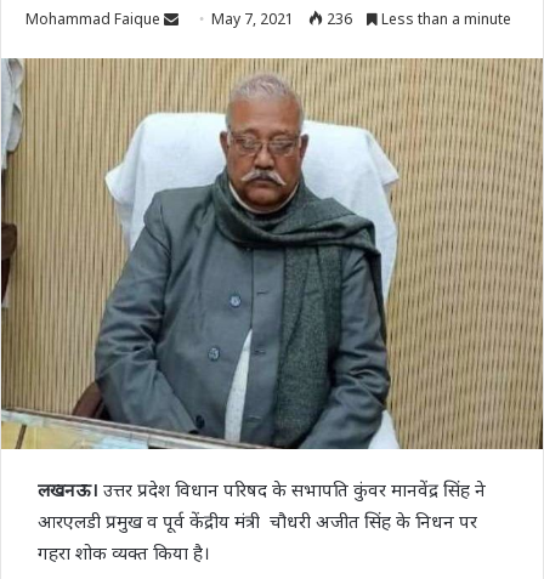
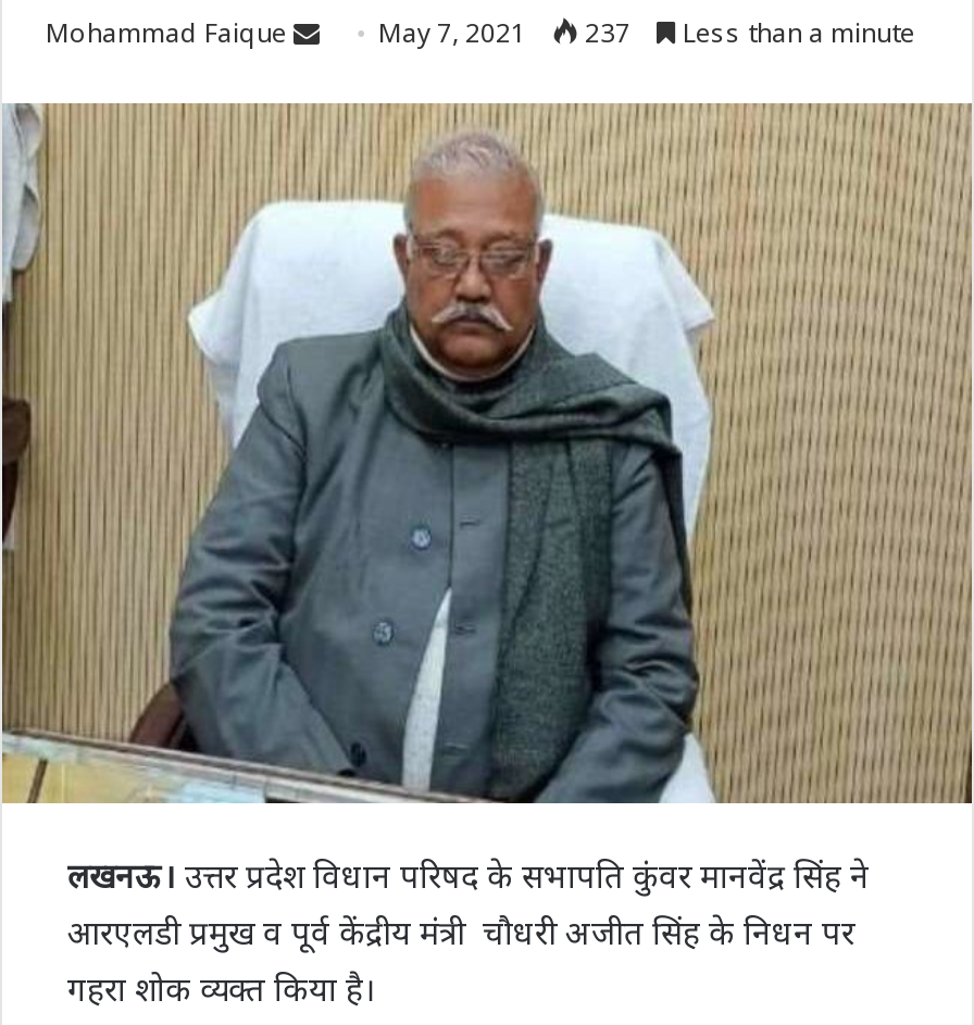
[323,8,352,29] 236 -> [578,14,630,51] 237

